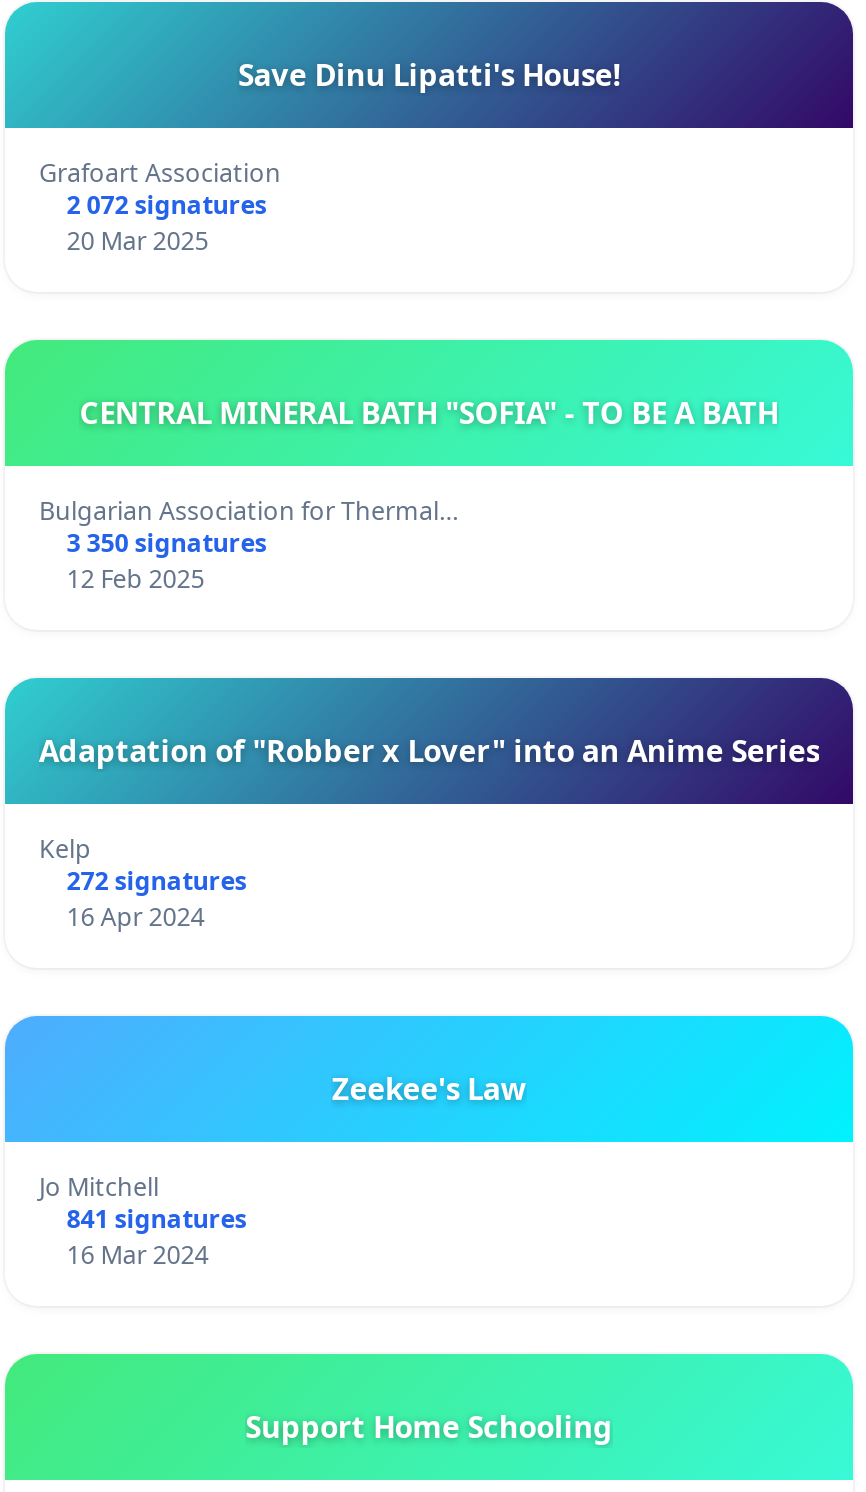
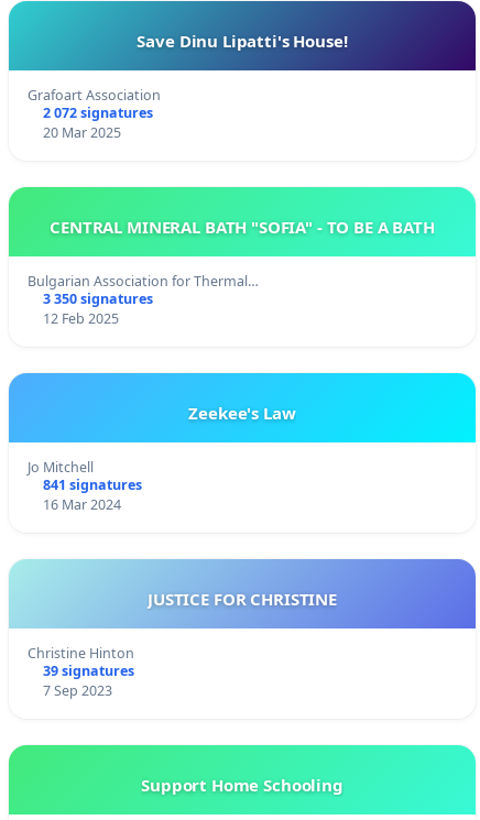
[39,730,819,934] Adaptation of "Robber x Lover" into an Anime Series | Kelp | 272 signatures | 16 Apr 2024 -> none
moved [39,1068,526,1272] -> [28,402,296,514]: Zeekee's Law | Jo Mitchell | 841 signatures | 16 Mar 2024
none -> [28,588,337,700] JUSTICE FOR CHRISTINE | Christine Hinton | 39 signatures | 7 Sep 2023

